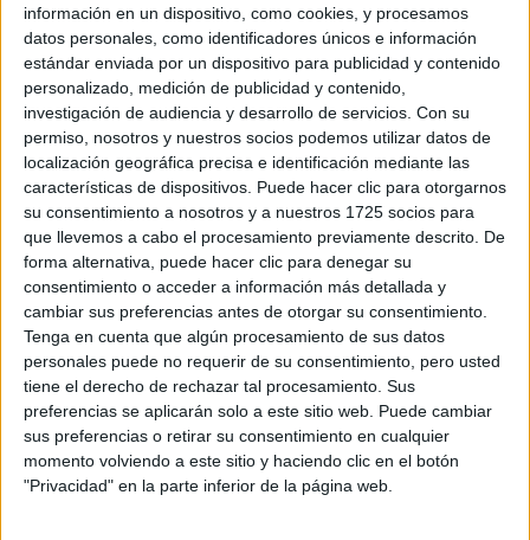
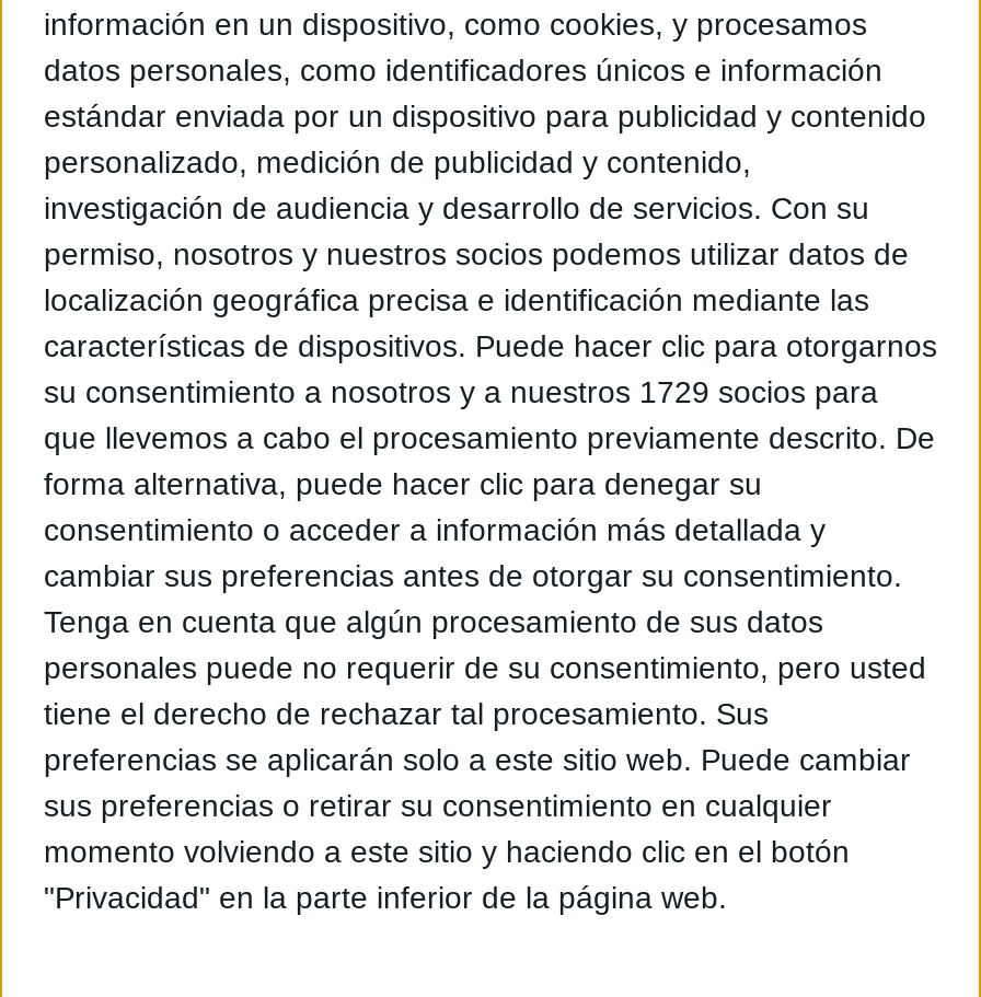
[24,203,474,222] su consentimiento a nosotros y a nuestros 1725 socios para -> [44,375,878,410] su consentimiento a nosotros y a nuestros 1729 socios para

